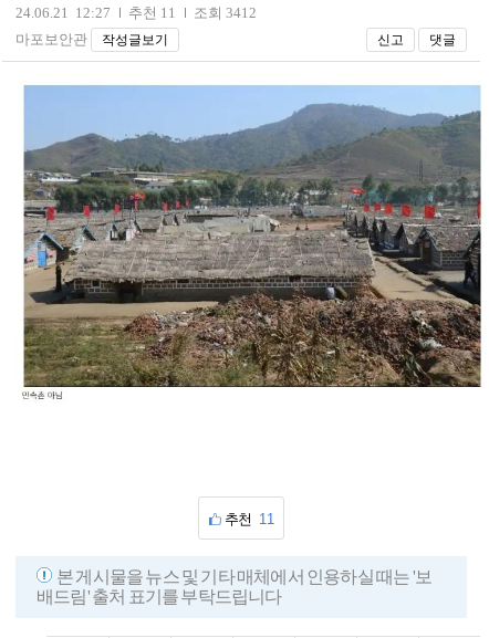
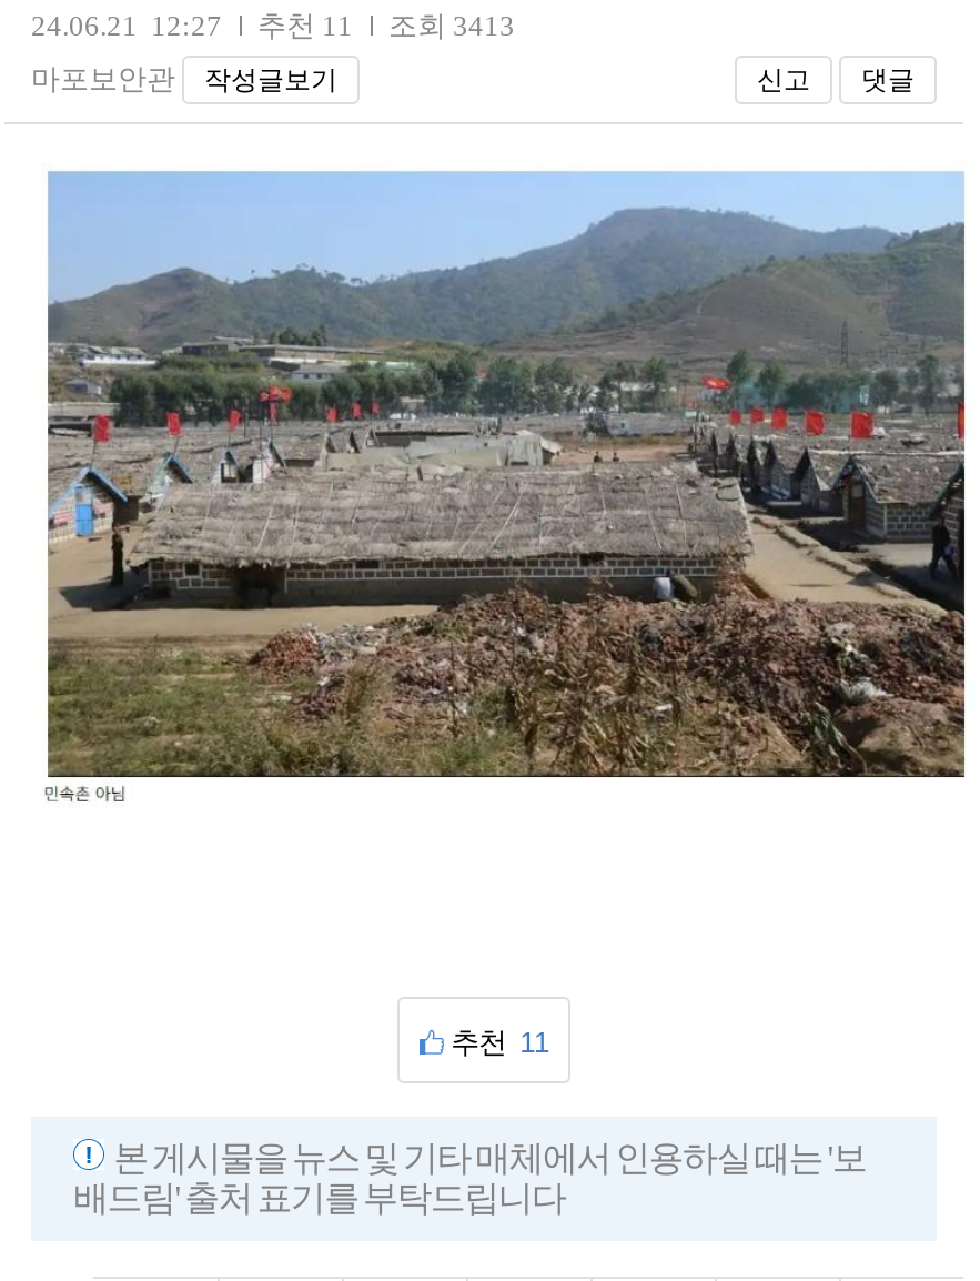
[15,4,257,21] 24.06.21 12:27 추천 11 조회 3412 -> [31,9,515,42] 24.06.21 12:27 추천 11 조회 3413

